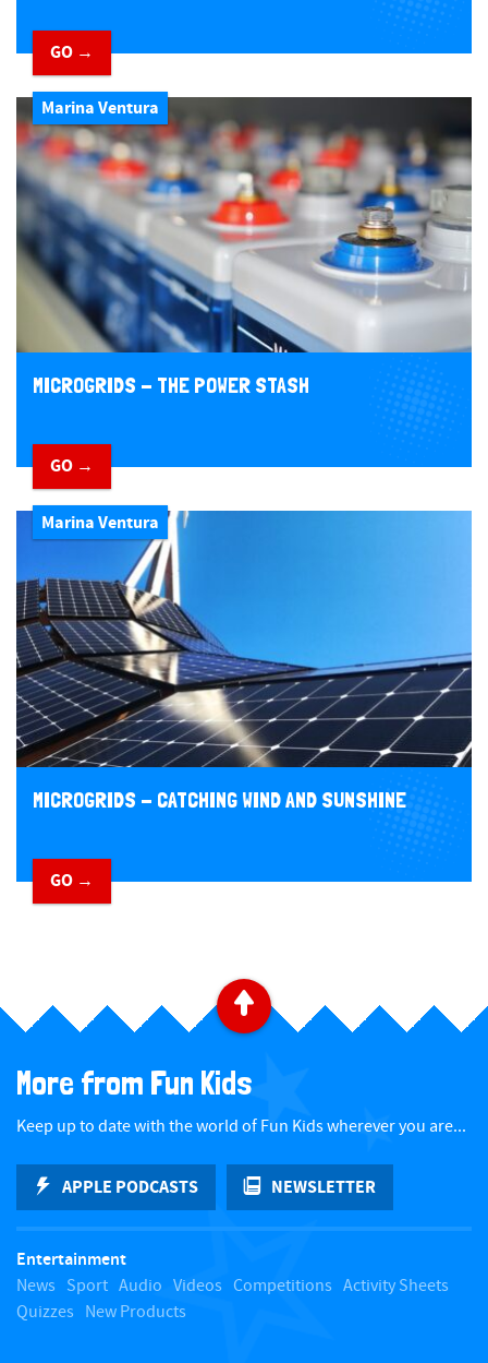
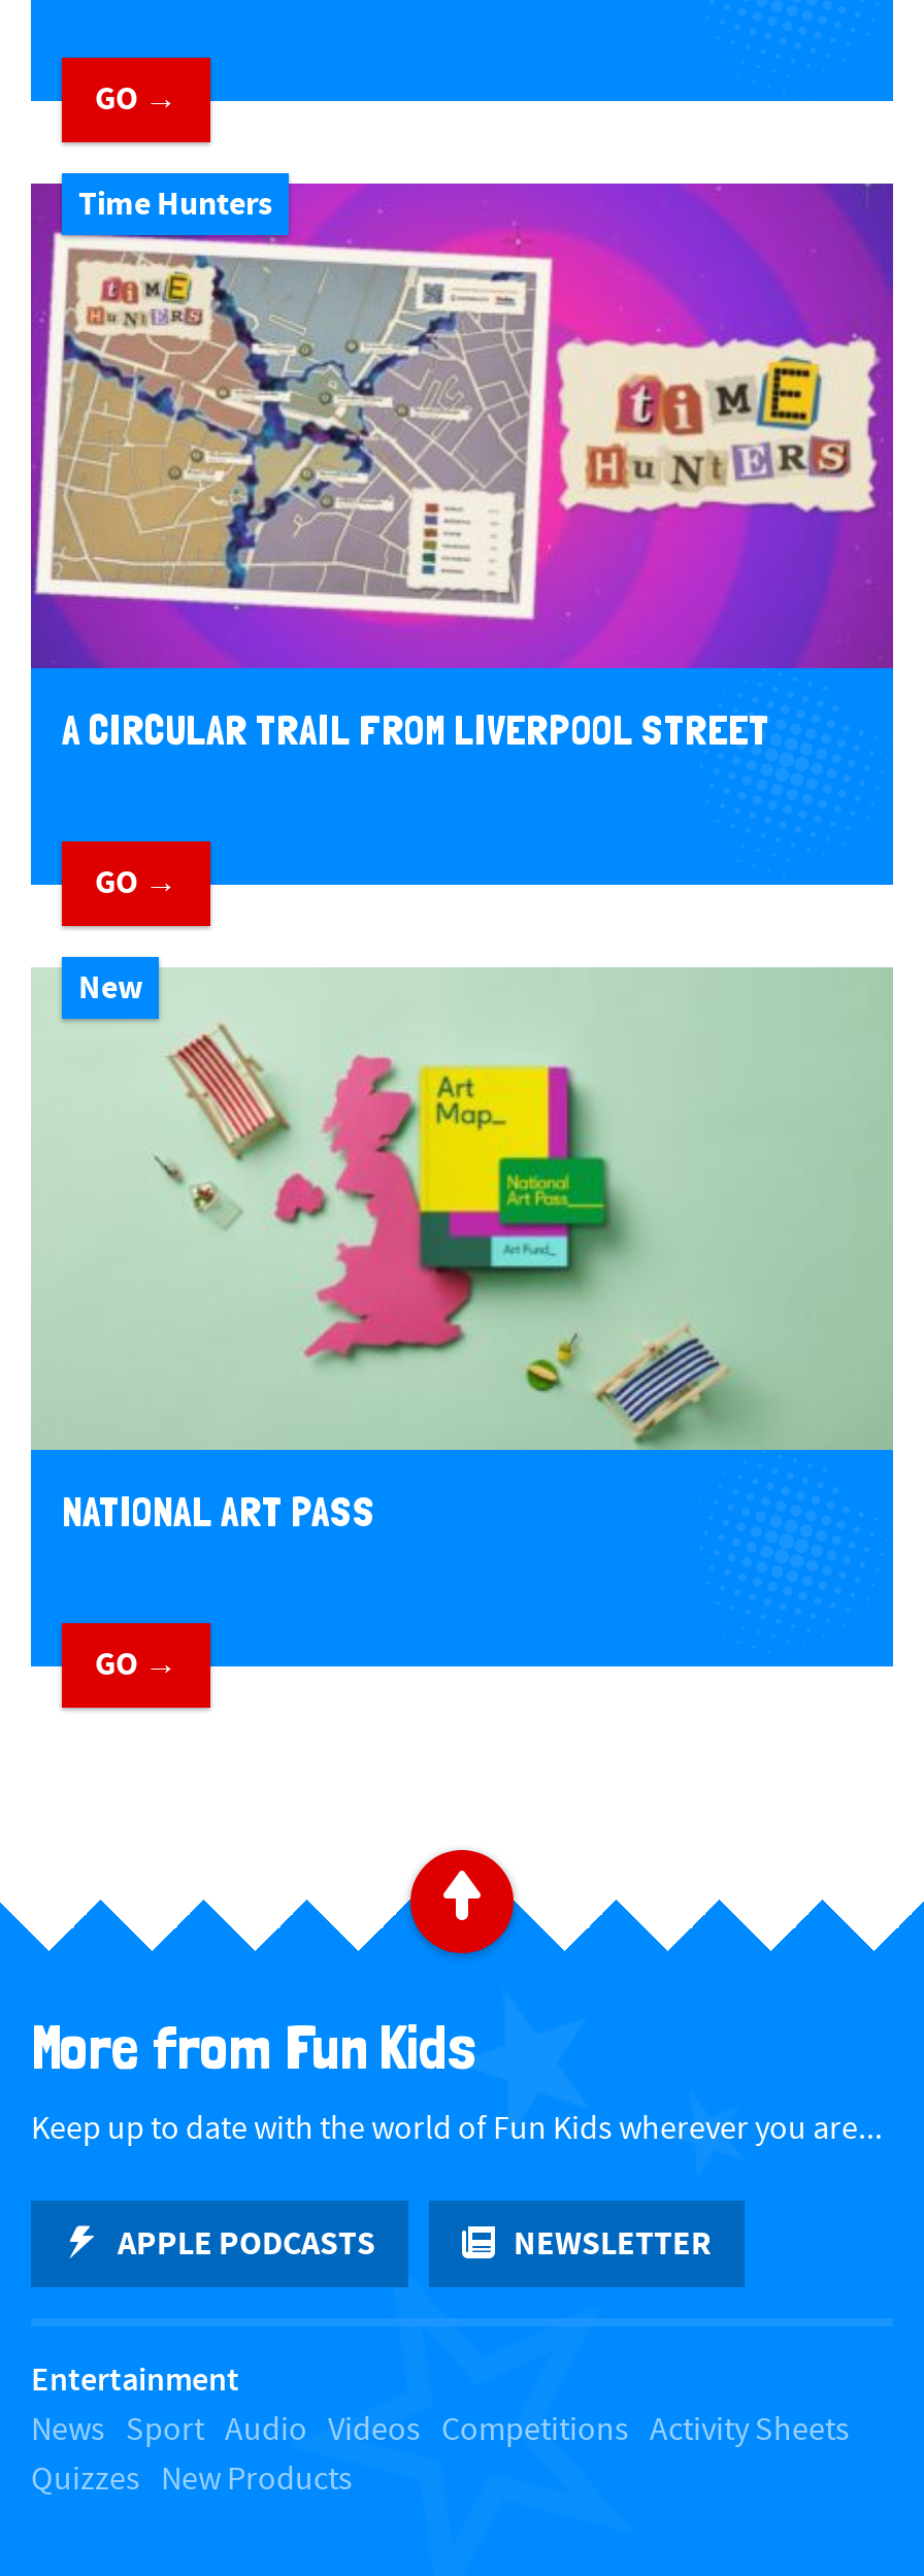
[15,96,473,354] [image] | Marina Ventura -> [29,181,895,670] [image] | Time Hunters
[33,373,309,399] MICROGRIDS - THE POWER STASH -> [62,704,769,754] A CIRCULAR TRAIL FROM LIVERPOOL STREET
[15,510,472,768] [image] | Marina Ventura -> [31,964,893,1452] [image] | New
[33,787,406,813] MICROGRIDS - CATCHING WIND AND SUNSHINE -> [62,1488,375,1537] NATIONAL ART PASS

